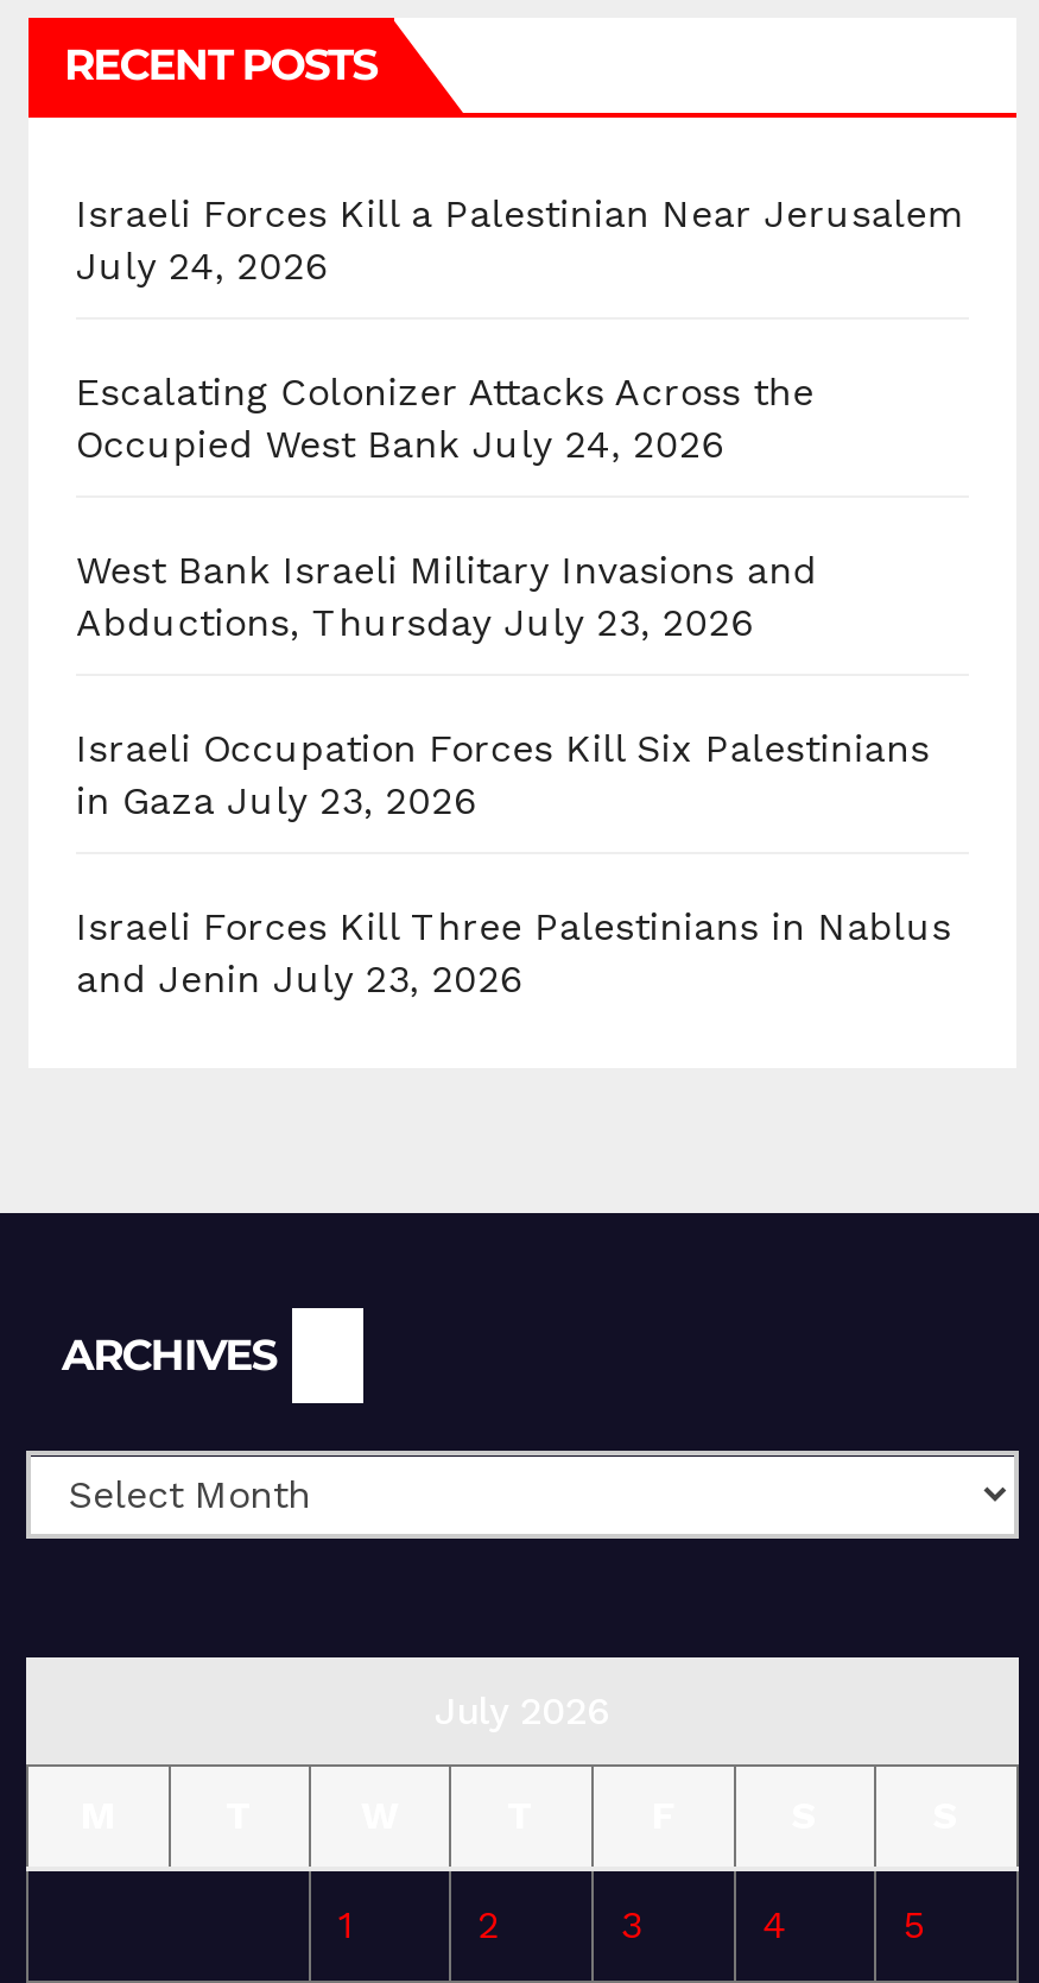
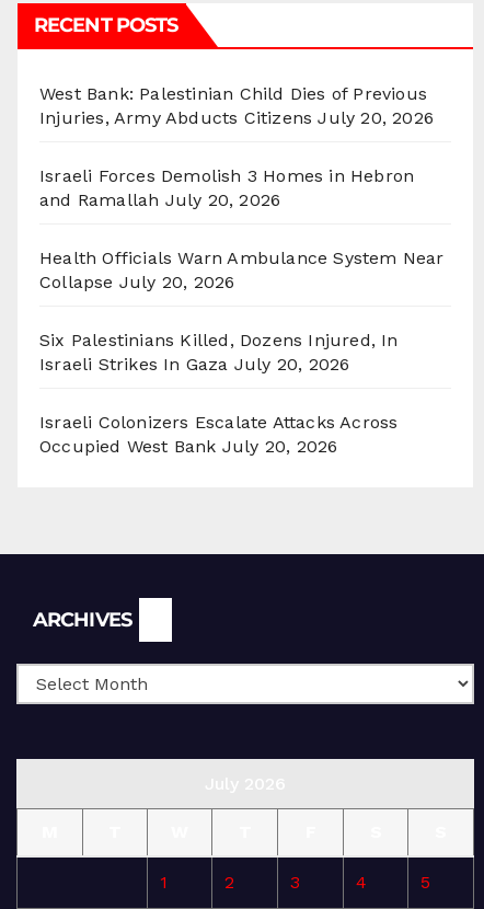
[76,192,966,289] Israeli Forces Kill a Palestinian Near Jerusalem | July 24, 2026 -> [39,84,434,128] West Bank: Palestinian Child Dies of Previous | Injuries, Army Abducts Citizens July 20, 2026
[76,370,814,468] Escalating Colonizer Attacks Across the | Occupied West Bank July 24, 2026 -> [39,166,414,211] Israeli Forces Demolish 3 Homes in Hebron | and Ramallah July 20, 2026
[76,548,817,646] West Bank Israeli Military Invasions and | Abductions, Thursday July 23, 2026 -> [39,248,444,293] Health Officials Warn Ambulance System Near | Collapse July 20, 2026
[76,727,930,824] Israeli Occupation Forces Kill Six Palestinians | in Gaza July 23, 2026 -> [39,330,398,375] Six Palestinians Killed, Dozens Injured, In | Israeli Strikes In Gaza July 20, 2026
[76,905,951,1002] Israeli Forces Kill Three Palestinians in Nablus | and Jenin July 23, 2026 -> [39,412,398,457] Israeli Colonizers Escalate Attacks Across | Occupied West Bank July 20, 2026

